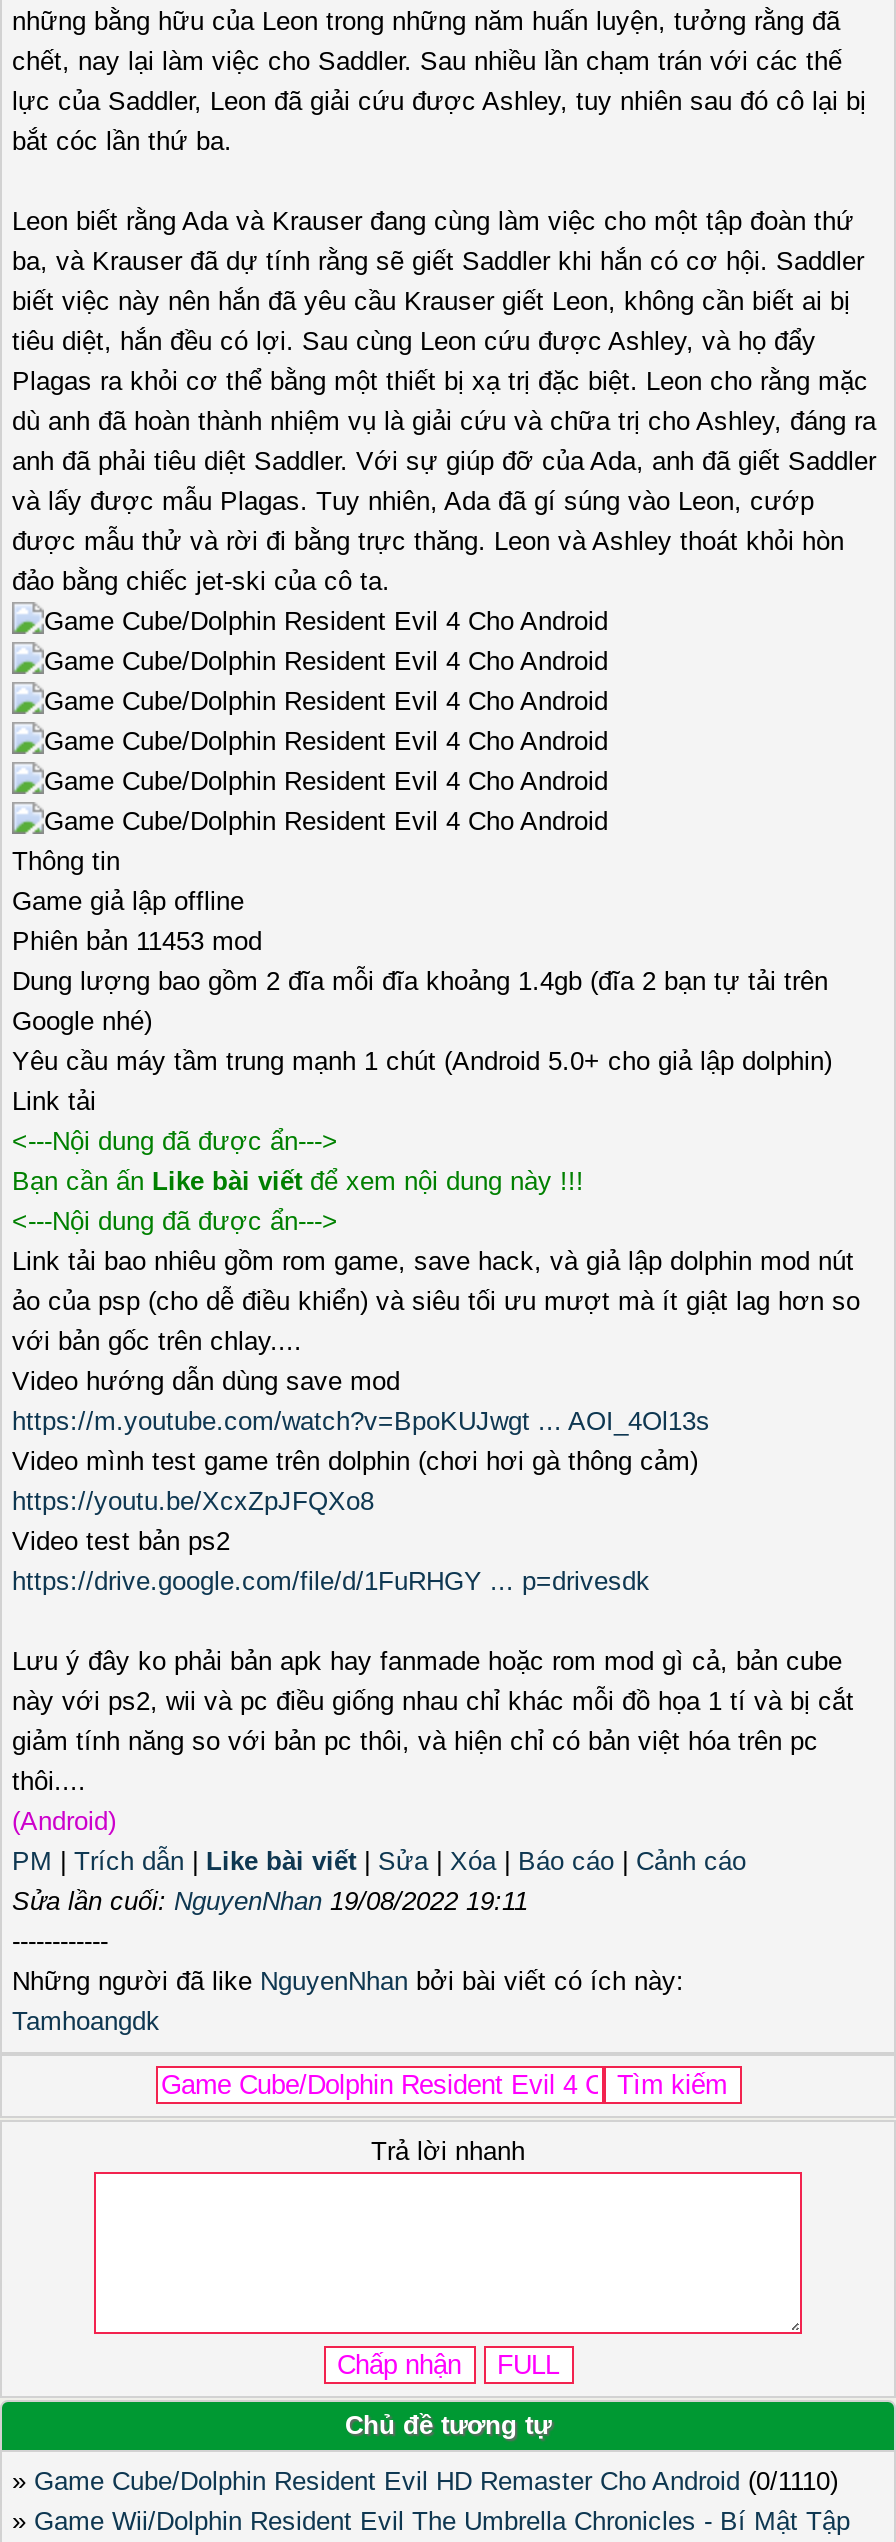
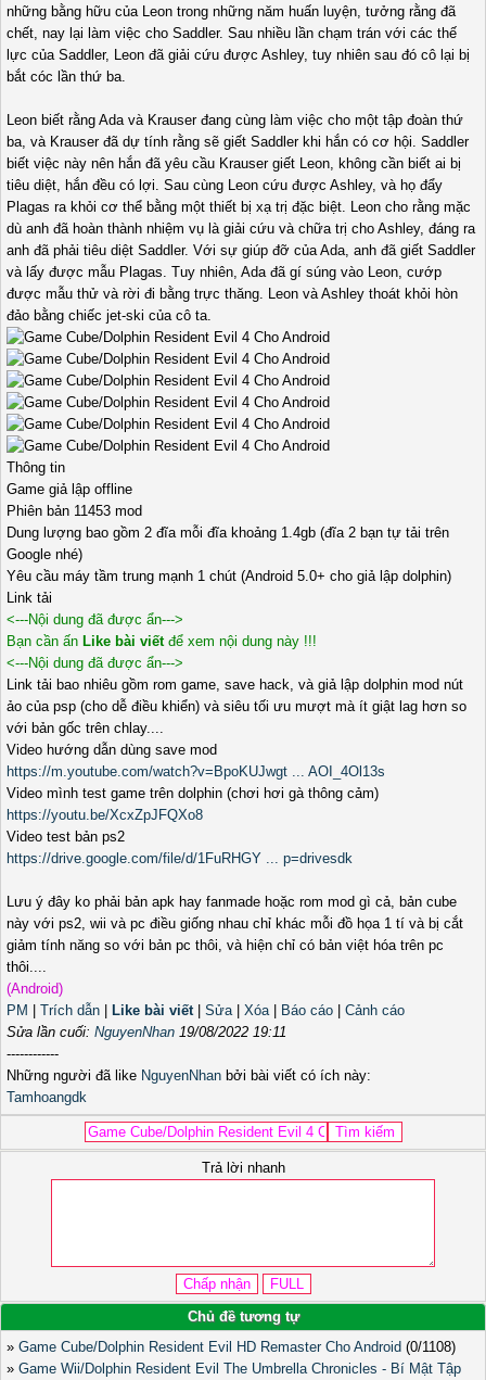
[12,2467,838,2497] » Game Cube/Dolphin Resident Evil HD Remaster Cho Android (0/1110) -> [7,1339,456,1355] » Game Cube/Dolphin Resident Evil HD Remaster Cho Android (0/1108)

